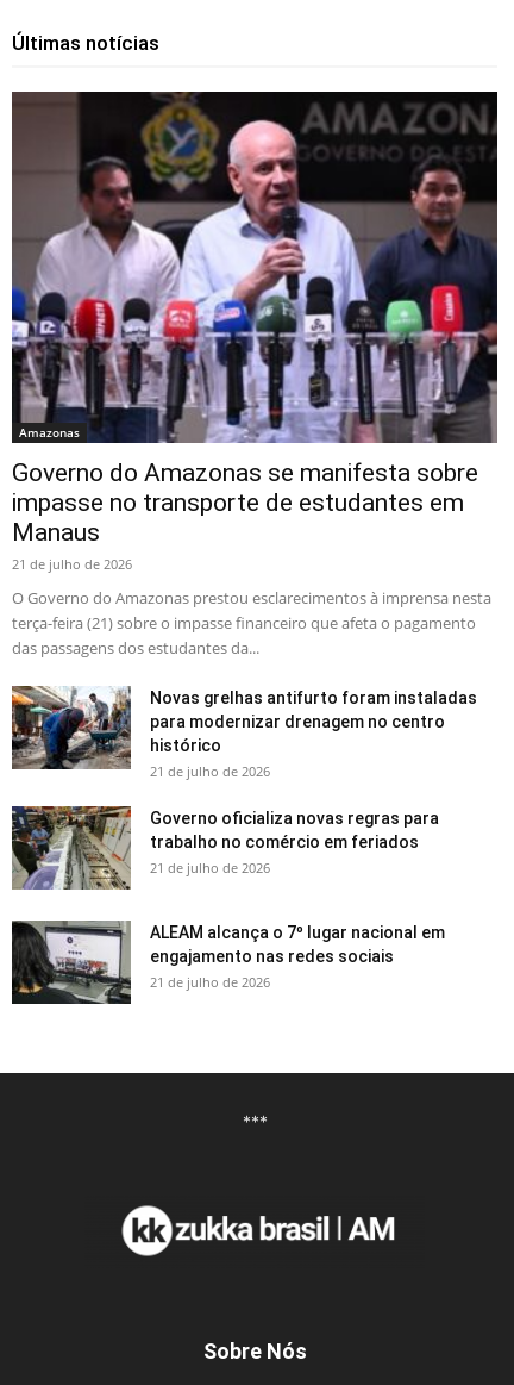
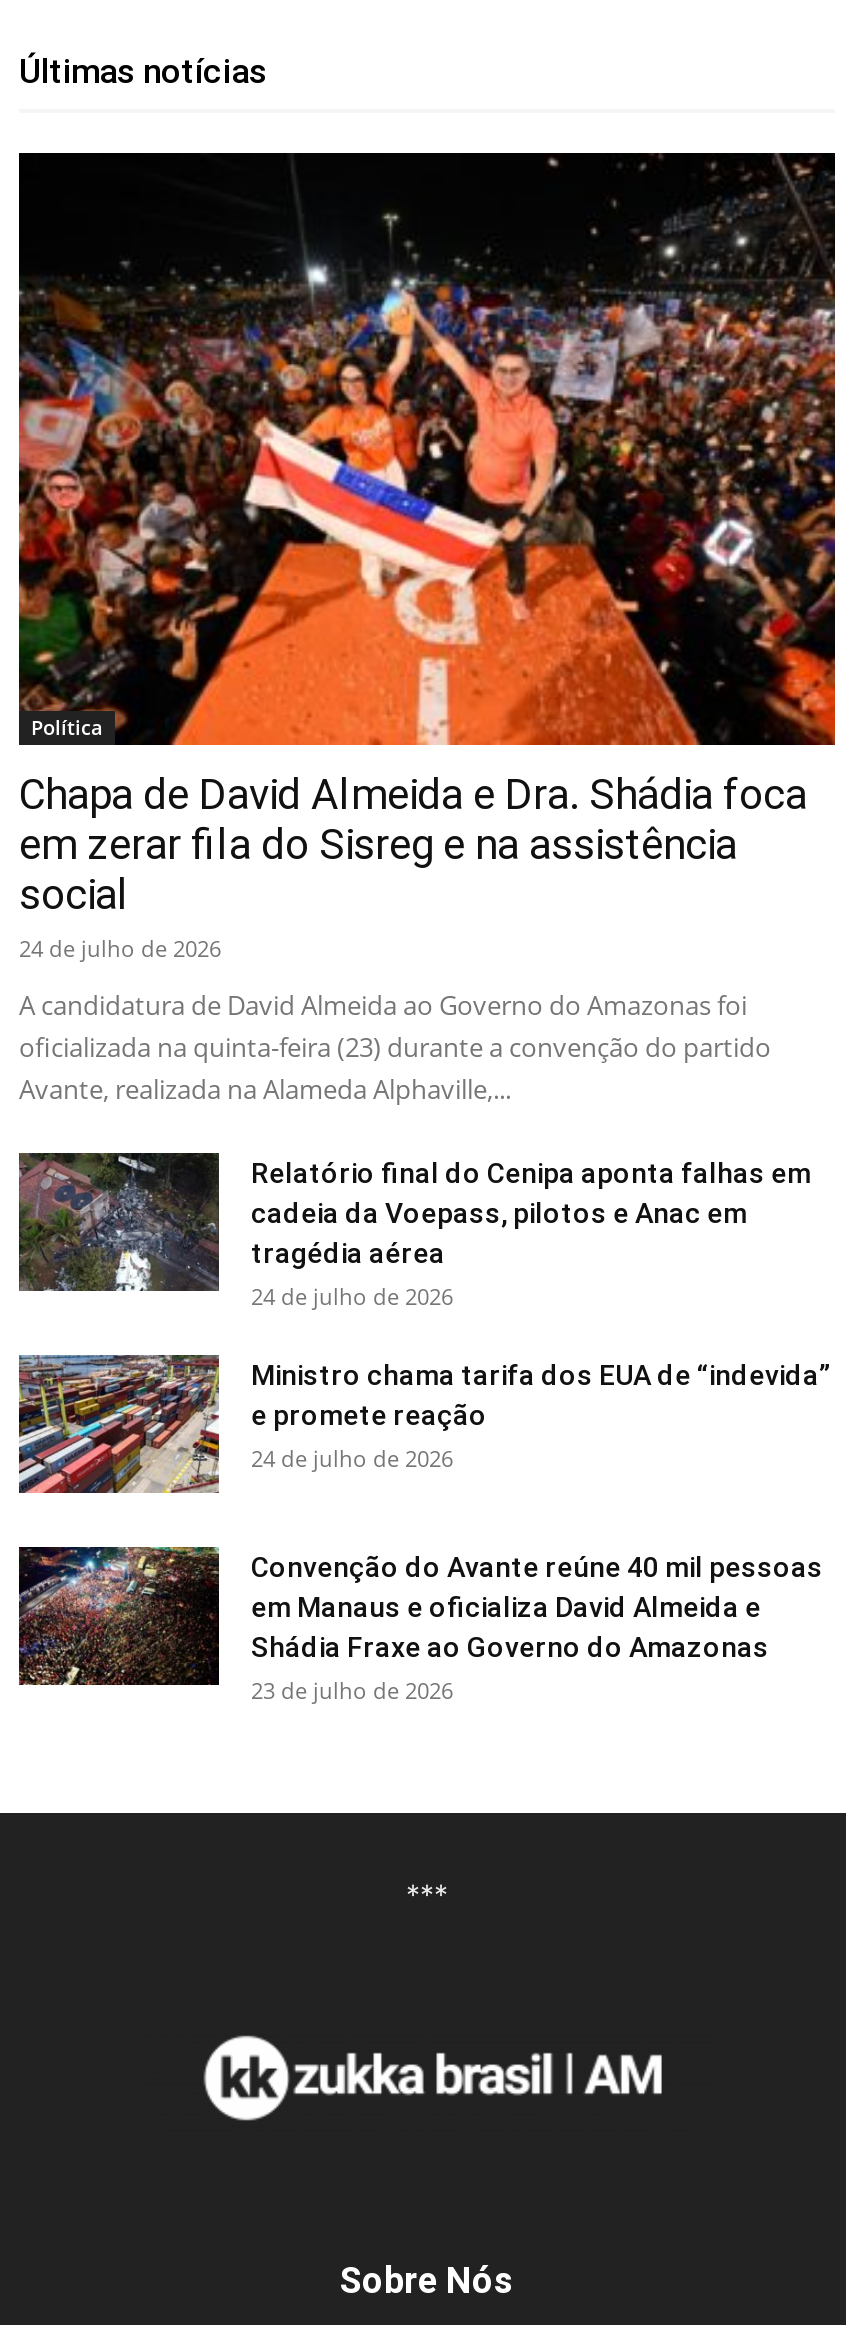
[11,92,499,444] [image] | Amazonas -> [17,153,837,747] [image] | Política
[12,459,478,573] Governo do Amazonas se manifesta sobre | impasse no transporte de estudantes em | Manaus | 21 de julho de 2026 -> [19,772,807,964] Chapa de David Almeida e Dra. Shádia foca | em zerar fila do Sisreg e na assistência | social | 24 de julho de 2026
[12,588,491,659] O Governo do Amazonas prestou esclarecimentos à imprensa nesta | terça-feira (21) sobre o impasse financeiro que afeta o pagamento | das passagens dos estudantes da... -> [19,988,771,1108] A candidatura de David Almeida ao Governo do Amazonas foi | oficializada na quinta-feira (23) durante a convenção do partido | Avante, realizada na Alameda Alphaville,...
[12,686,477,781] [image] | Novas grelhas antifurto foram instaladas | para modernizar drenagem no centro | histórico | 21 de julho de 2026 -> [19,1151,811,1312] [image] | Relatório final do Cenipa aponta falhas em | cadeia da Voepass, pilotos e Anac em | tragédia aérea | 24 de julho de 2026
[12,805,439,891] [image] | Governo oficializa novas regras para | trabalho no comércio em feriados | 21 de julho de 2026 -> [19,1353,831,1495] [image] | Ministro chama tarifa dos EUA de “indevida” | e promete reação | 24 de julho de 2026
[12,919,445,1005] [image] | ALEAM alcança o 7º lugar nacional em | engajamento nas redes sociais | 21 de julho de 2026 -> [19,1545,823,1706] [image] | Convenção do Avante reúne 40 mil pessoas | em Manaus e oficializa David Almeida e | Shádia Fraxe ao Governo do Amazonas | 23 de julho de 2026

